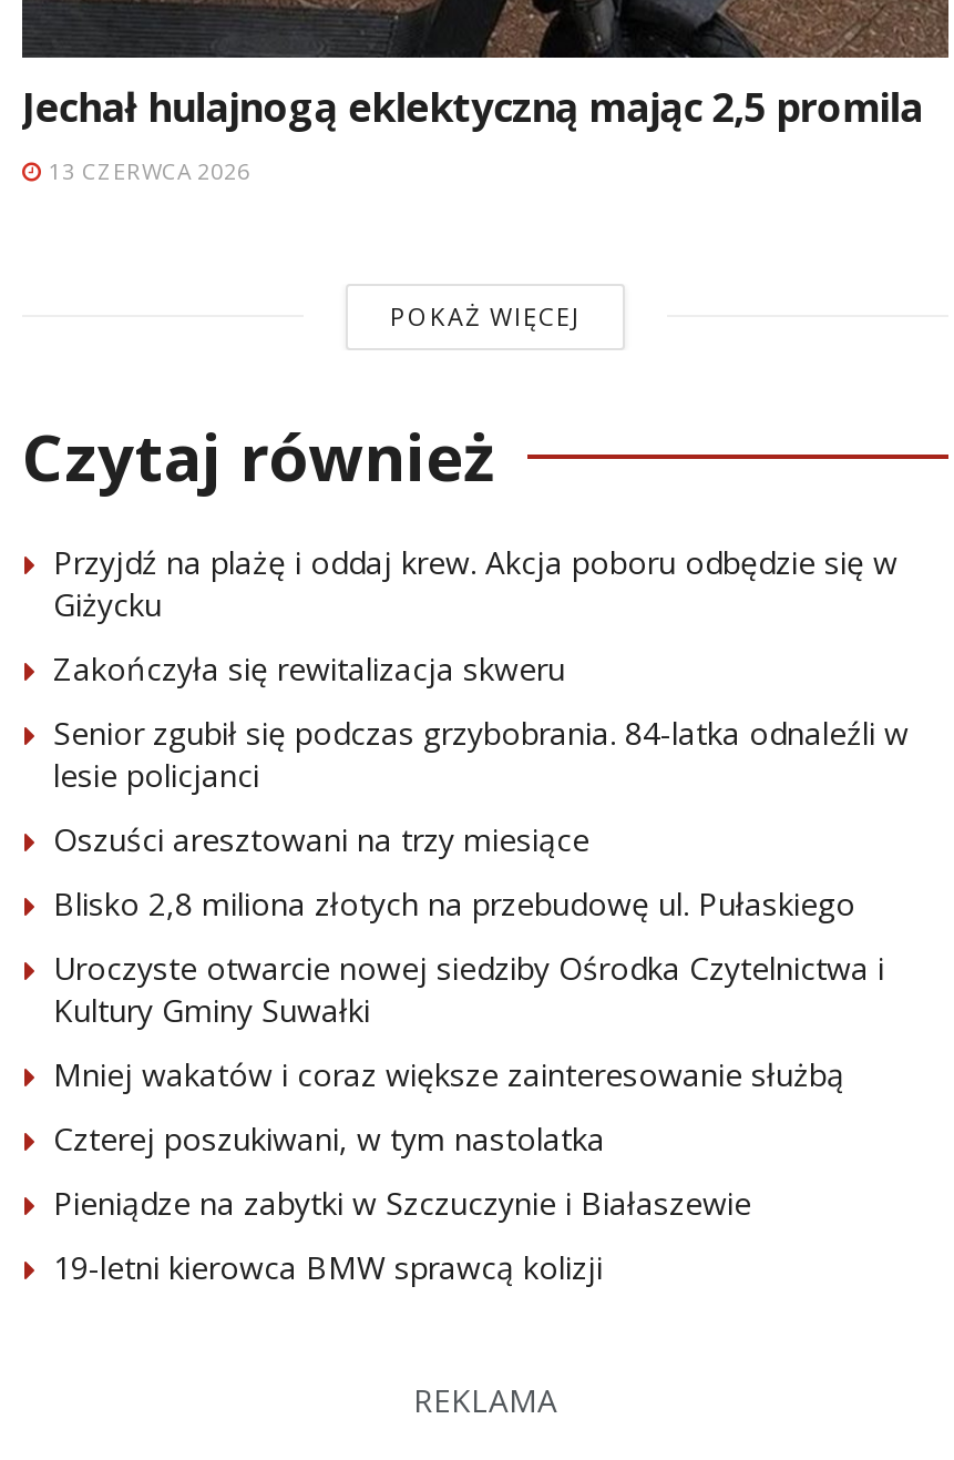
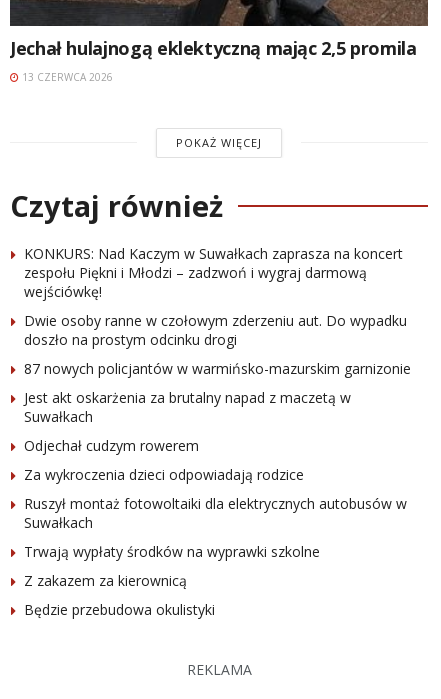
[53,540,897,625] Przyjdź na plażę i oddaj krew. Akcja poboru odbędzie się w | Giżycku -> [24,244,403,301] KONKURS: Nad Kaczym w Suwałkach zaprasza na koncert | zespołu Piękni i Młodzi – zadzwoń i wygraj darmową | wejściówkę!
[53,647,565,689] Zakończyła się rewitalizacja skweru -> [24,311,407,349] Dwie osoby ranne w czołowym zderzeniu aut. Do wypadku | doszło na prostym odcinku drogi
[53,711,909,795] Senior zgubił się podczas grzybobrania. 84-latka odnaleźli w | lesie policjanci -> [24,359,411,378] 87 nowych policjantów w warmińsko-mazurskim garnizonie
[53,817,589,860] Oszuści aresztowani na trzy miesiące -> [24,388,351,426] Jest akt oskarżenia za brutalny napad z maczetą w | Suwałkach
[53,882,855,924] Blisko 2,8 miliona złotych na przebudowę ul. Pułaskiego -> [24,436,199,455] Odjechał cudzym rowerem
[53,946,884,1030] Uroczyste otwarcie nowej siedziby Ośrodka Czytelnictwa i | Kultury Gminy Suwałki -> [24,465,304,484] Za wykroczenia dzieci odpowiadają rodzice
[53,1052,844,1095] Mniej wakatów i coraz większe zainteresowanie służbą -> [24,494,407,532] Ruszył montaż fotowoltaiki dla elektrycznych autobusów w | Suwałkach
[53,1117,605,1159] Czterej poszukiwani, w tym nastolatka -> [24,542,320,561] Trwają wypłaty środków na wyprawki szkolne
[53,1181,751,1223] Pieniądze na zabytki w Szczuczynie i Białaszewie -> [24,571,187,590] Z zakazem za kierownicą
[53,1245,603,1288] 19-letni kierowca BMW sprawcą kolizji -> [24,600,215,619] Będzie przebudowa okulistyki

